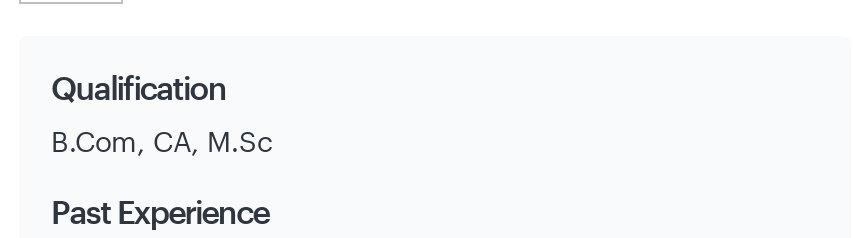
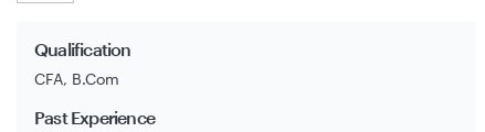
[51,123,273,157] B.Com, CA, M.Sc -> [34,69,119,87] CFA, B.Com

